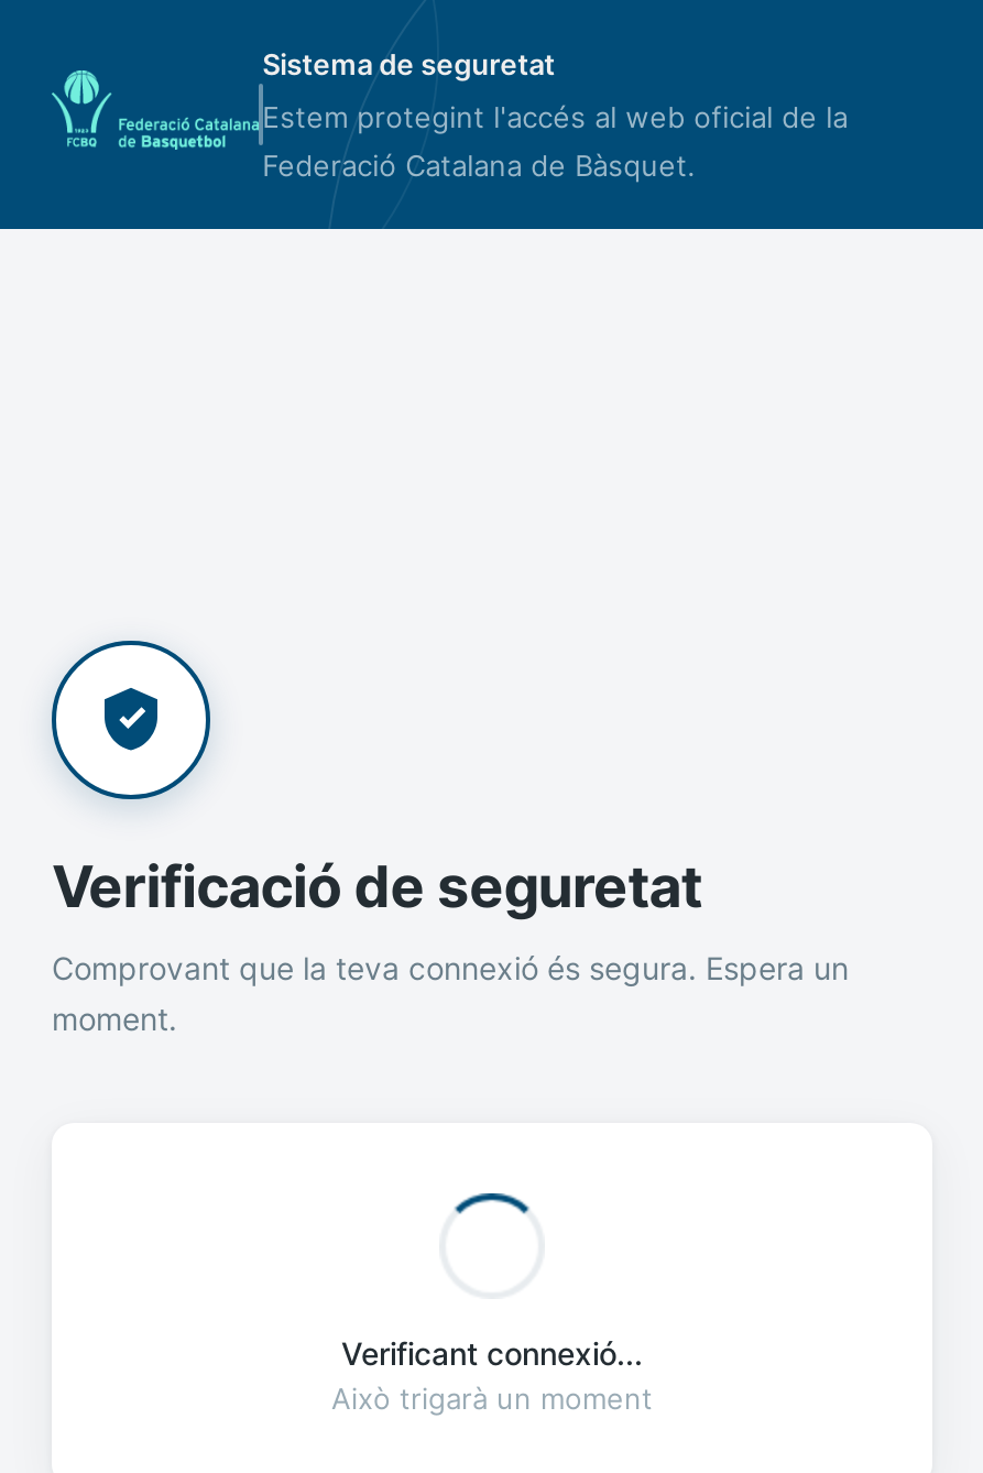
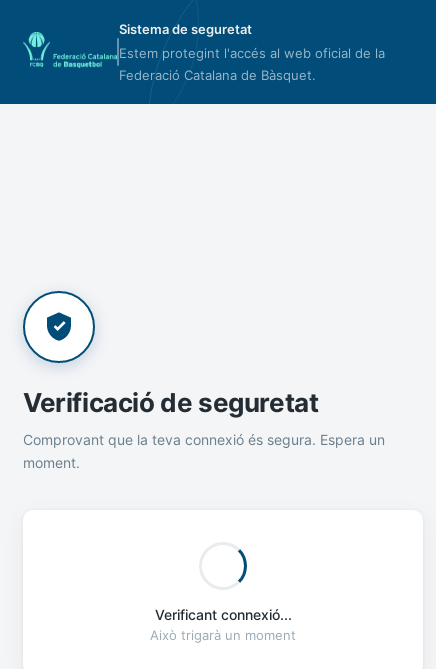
[455,1191,545,1281] [image] -> [207,542,248,583] [image]

